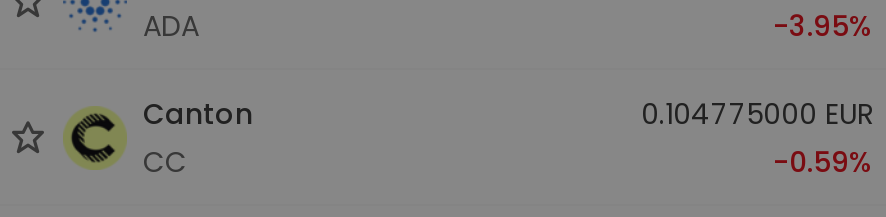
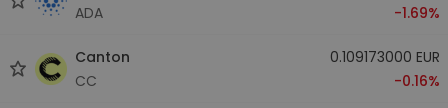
[773,5,873,45] -3.95% -> [394,2,440,22] -1.69%
[641,93,873,133] 0.104775000 EUR -> [330,46,440,66] 0.109173000 EUR
[773,141,873,181] -0.59% -> [394,70,440,90] -0.16%

